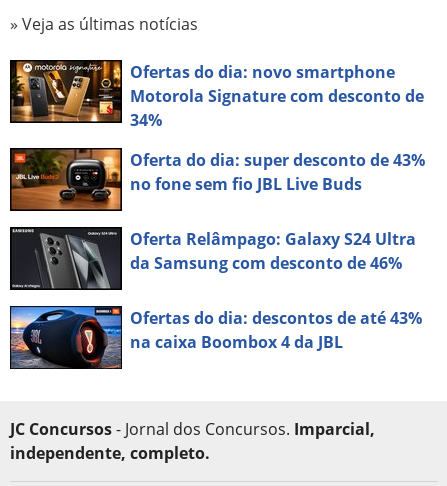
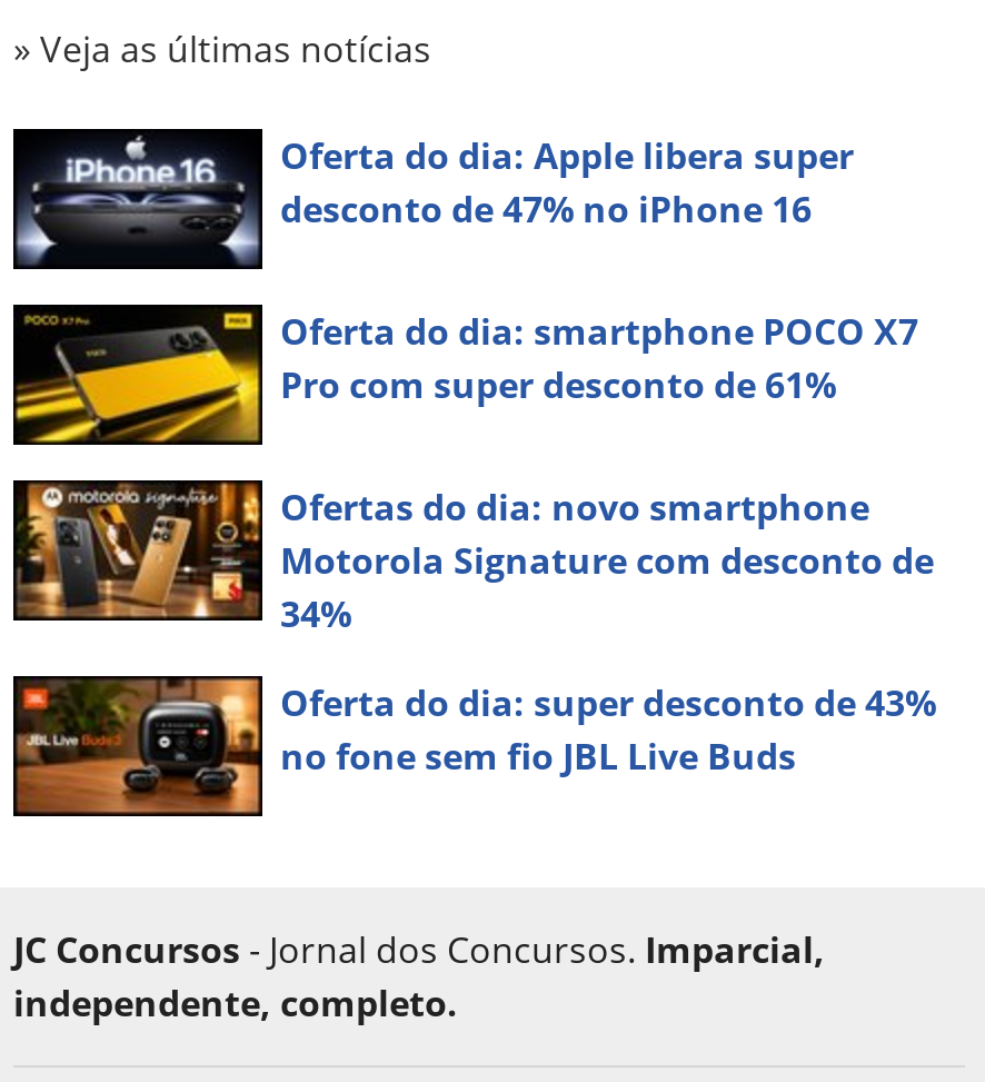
none -> [11,302,262,447] [image]
none -> [13,129,918,409] [image] | Oferta do dia: Apple libera super | desconto de 47% no iPhone 16 | Oferta do dia: smartphone POCO X7 | Pro com super desconto de 61%
moved [9,59,425,195] -> [11,478,936,781]: [image] | Ofertas do dia: novo smartphone | Motorola Signature com desconto de | 34% | Oferta do dia: super desconto de 43% | no fone sem fio JBL Live Buds
[9,226,422,353] [image] | Oferta Relâmpago: Galaxy S24 Ultra | da Samsung com desconto de 46% | Ofertas do dia: descontos de até 43% | na caixa Boombox 4 da JBL -> none
[10,306,121,369] [image] -> none

